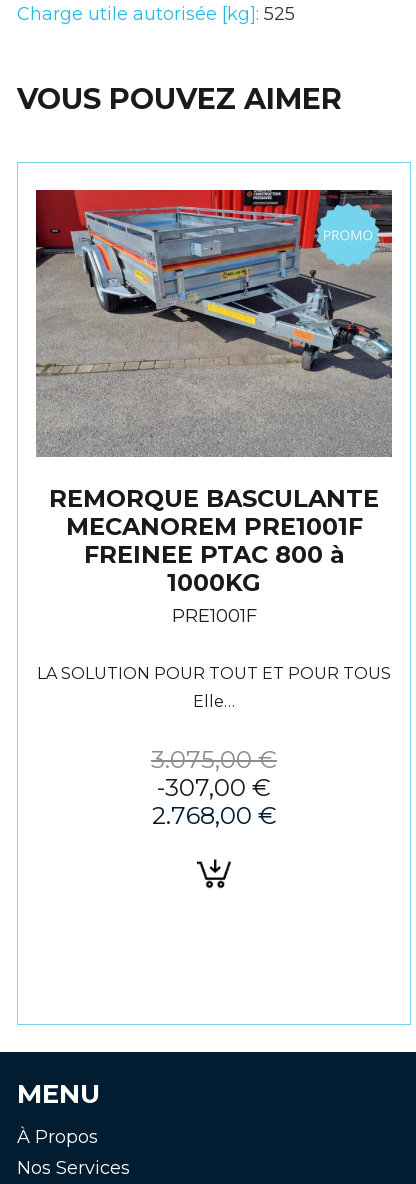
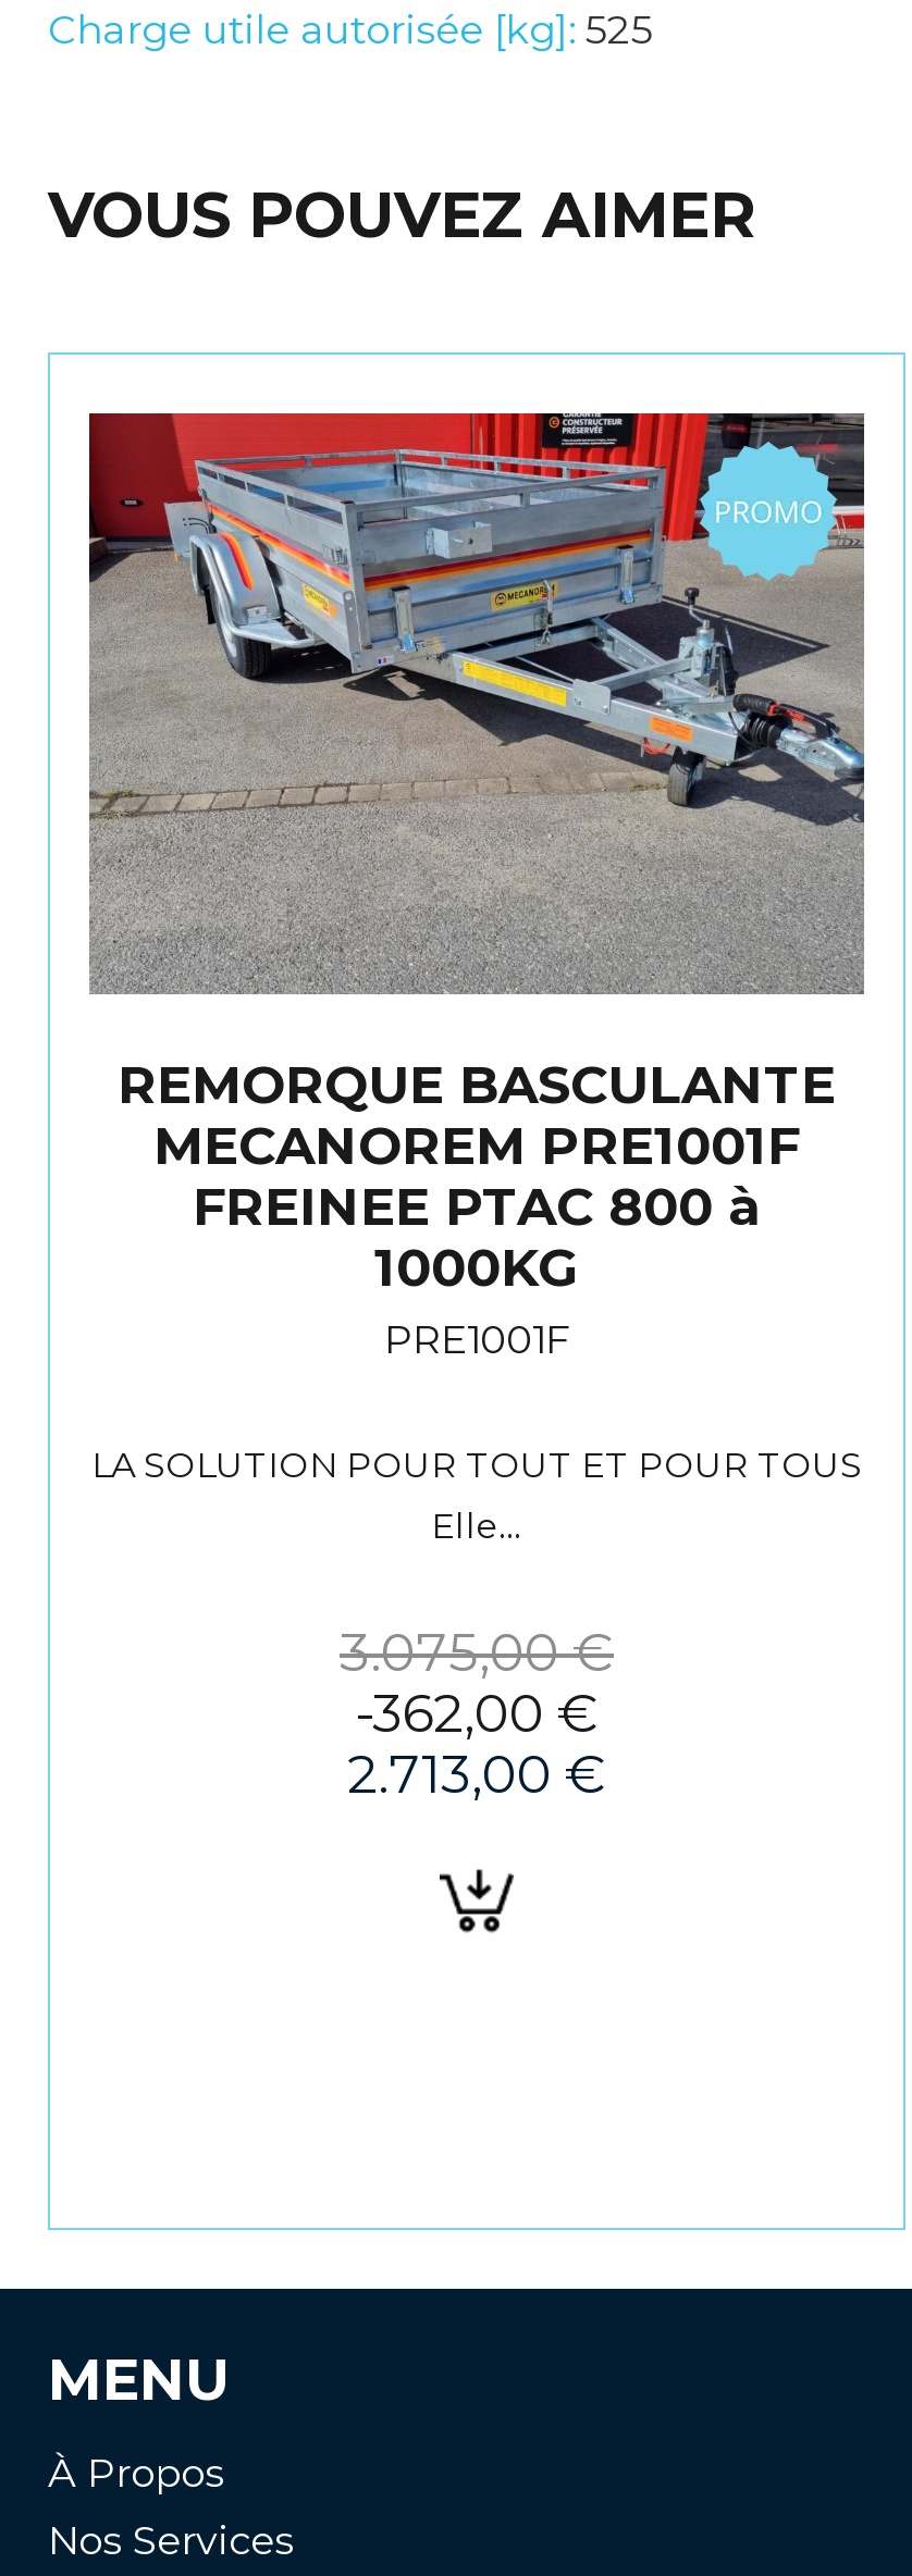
[157,773,271,802] -307,00 € -> [355,1682,599,1745] -362,00 €
[151,801,276,830] 2.768,00 € -> [347,1742,606,1806] 2.713,00 €

